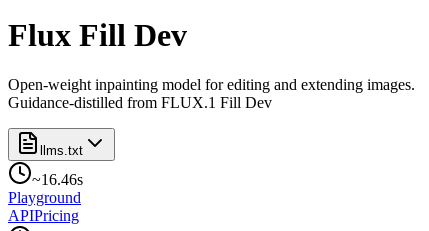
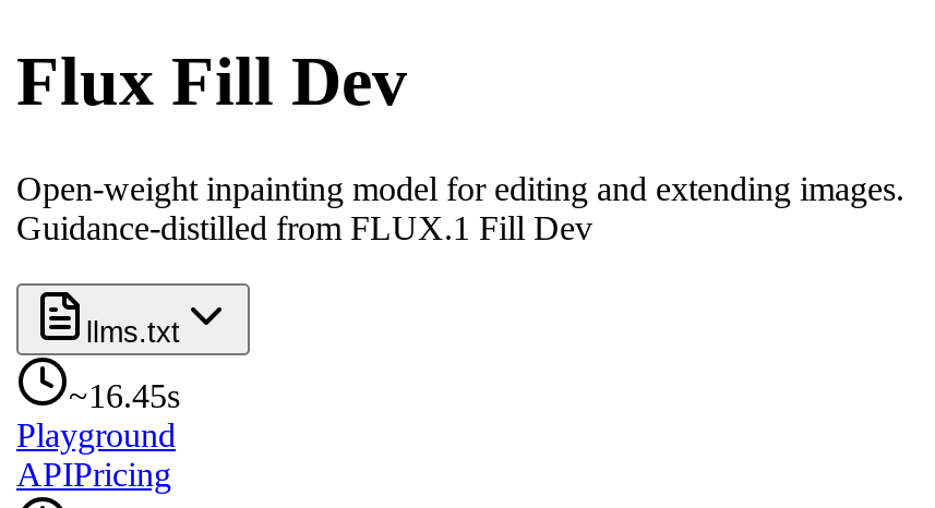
[32,171,83,188] ~16.46s -> [69,377,180,414] ~16.45s

